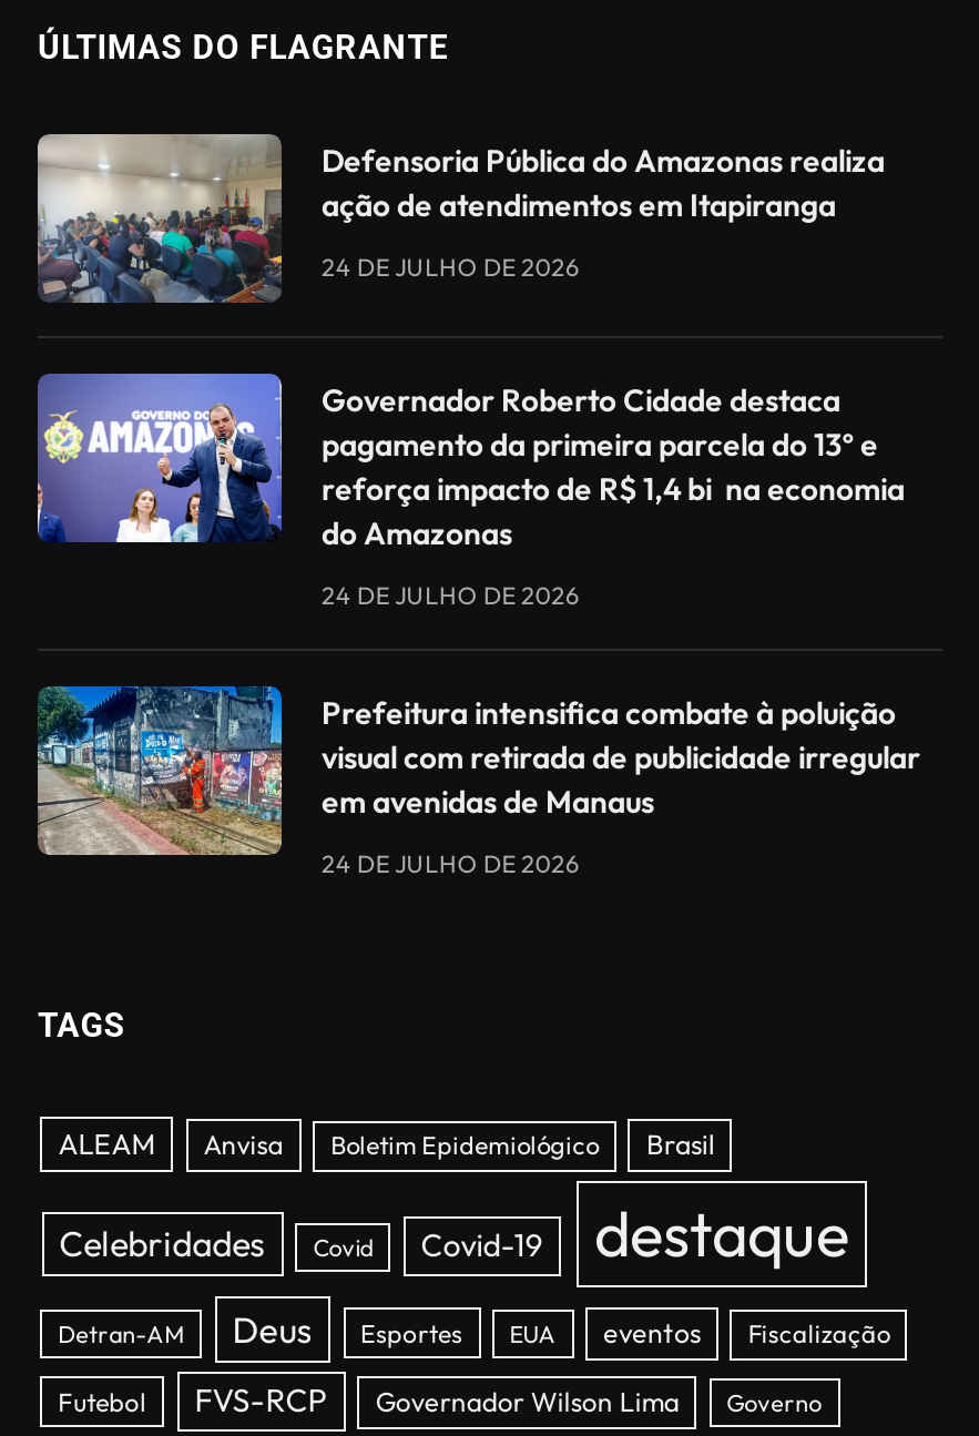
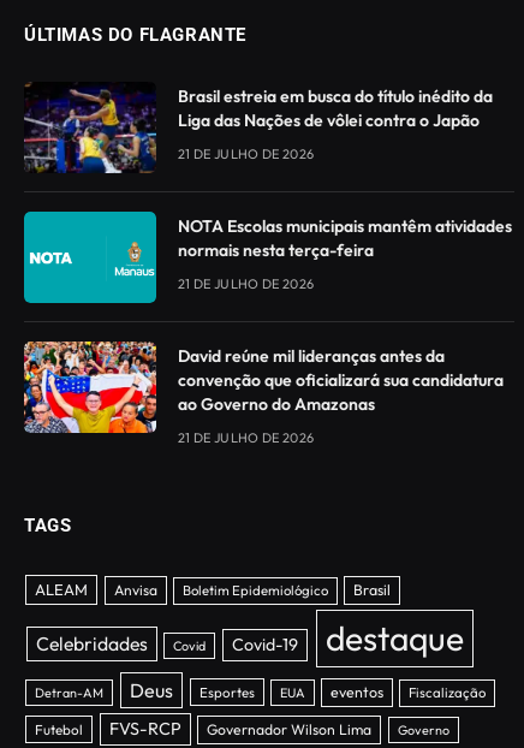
[35,132,885,305] [image] | Defensoria Pública do Amazonas realiza | ação de atendimentos em Itapiranga -> [24,82,493,173] [image] | Brasil estreia em busca do título inédito da | Liga das Nações de vôlei contra o Japão
[322,252,579,283] 24 DE JULHO DE 2026 -> [178,146,314,163] 21 DE JULHO DE 2026
[35,371,905,554] [image] | Governador Roberto Cidade destaca | pagamento da primeira parcela do 13º e | reforça impacto de R$ 1,4 bi na economia | do Amazonas -> [23,210,512,304] [image] | NOTA Escolas municipais mantêm atividades | normais nesta terça-feira
[322,580,579,611] 24 DE JULHO DE 2026 -> [178,276,314,292] 21 DE JULHO DE 2026
[35,684,920,857] [image] | Prefeitura intensifica combate à poluição | visual com retirada de publicidade irregular | em avenidas de Manaus -> [23,340,504,434] [image] | David reúne mil lideranças antes da | convenção que oficializará sua candidatura | ao Governo do Amazonas
[322,849,579,880] 24 DE JULHO DE 2026 -> [178,430,314,446] 21 DE JULHO DE 2026

